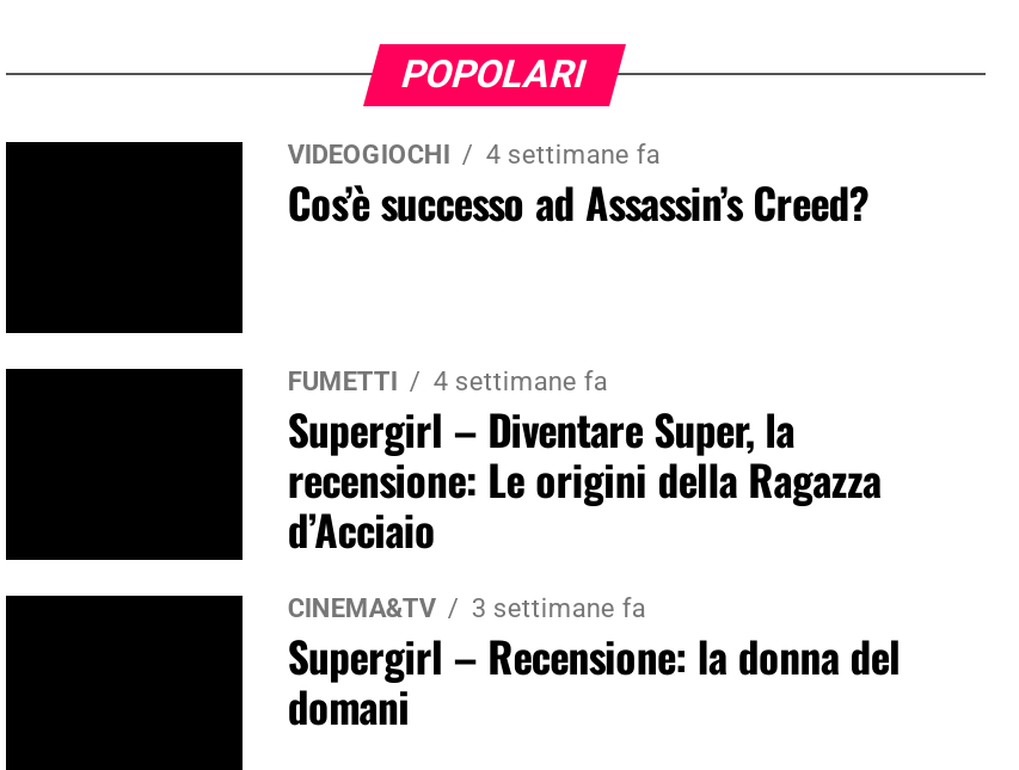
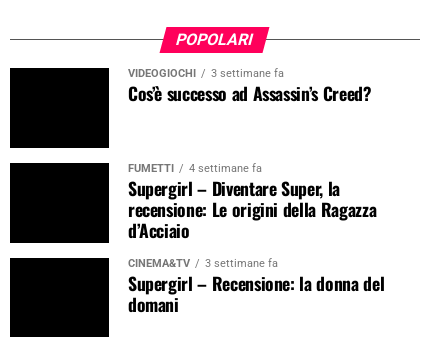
[288,141,660,172] VIDEOGIOCHI 4 settimane fa -> [128,67,284,80] VIDEOGIOCHI 3 settimane fa

